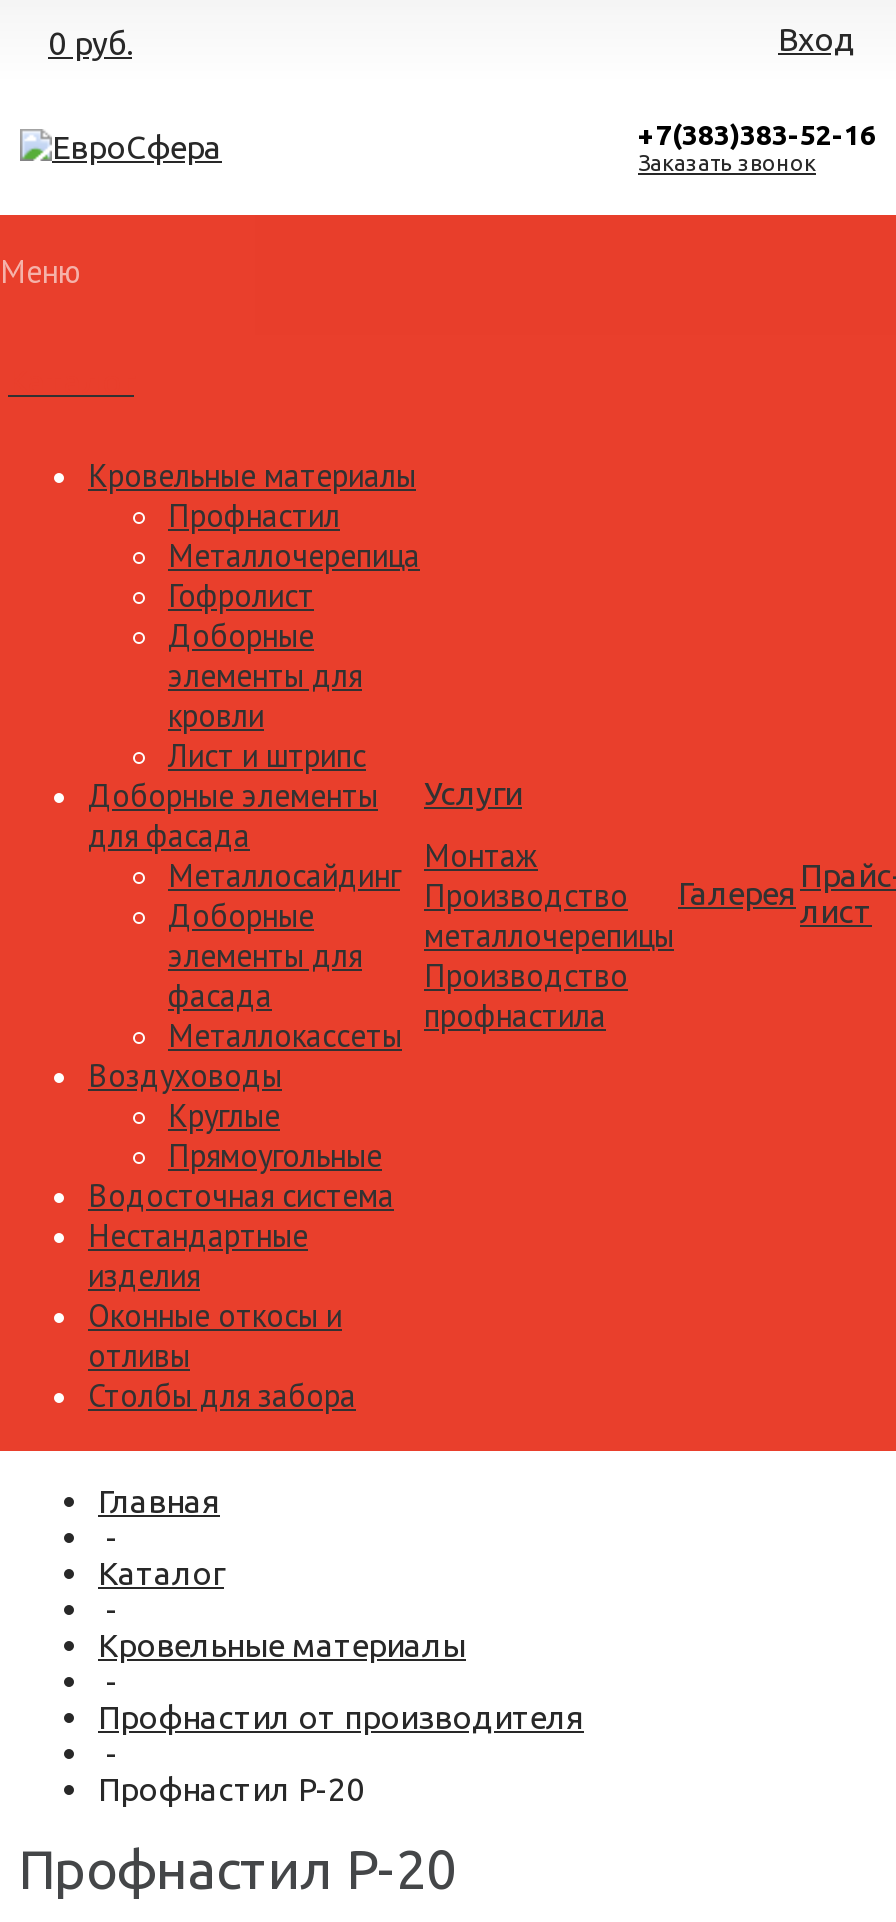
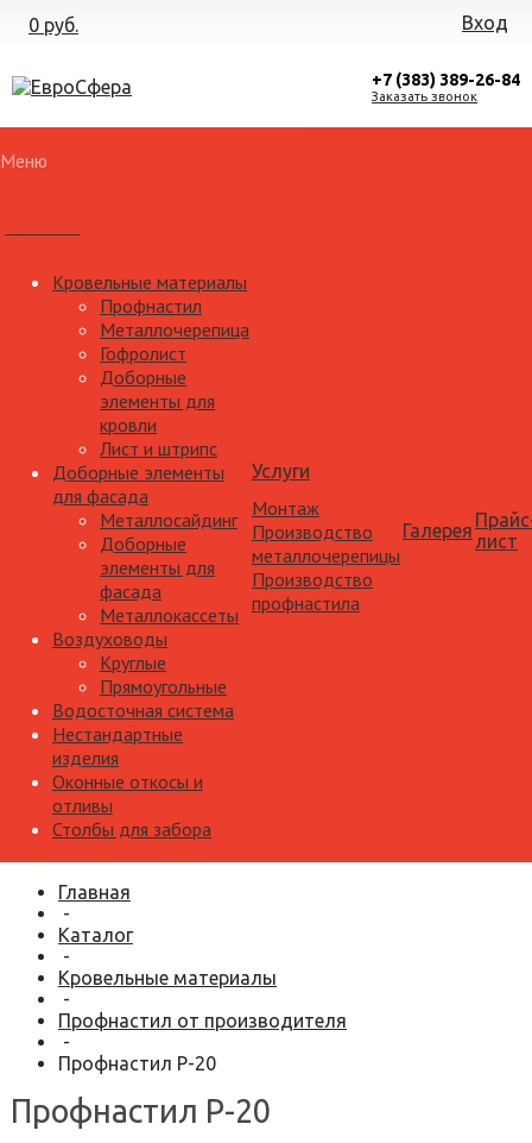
[638,119,876,151] +7(383)383-52-16 -> [372,70,520,89] +7 (383) 389-26-84

